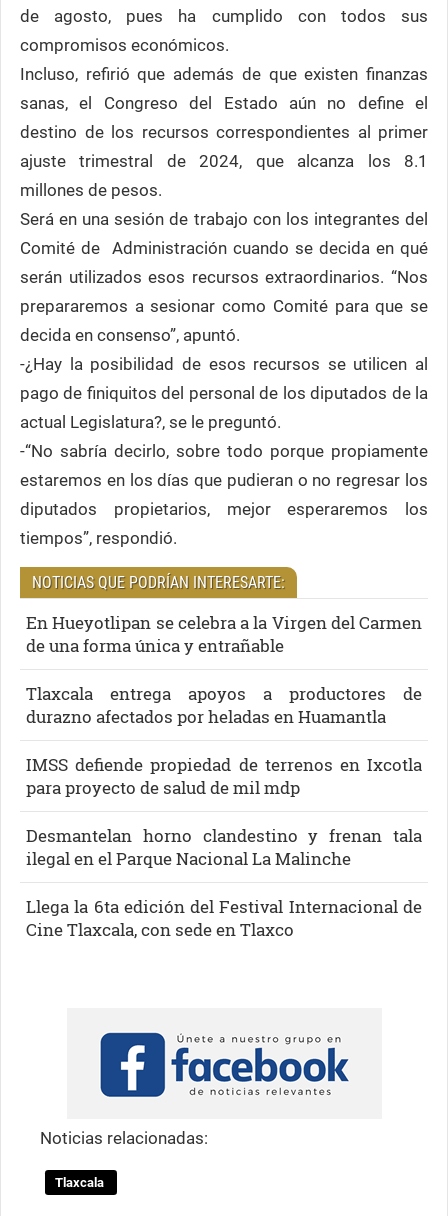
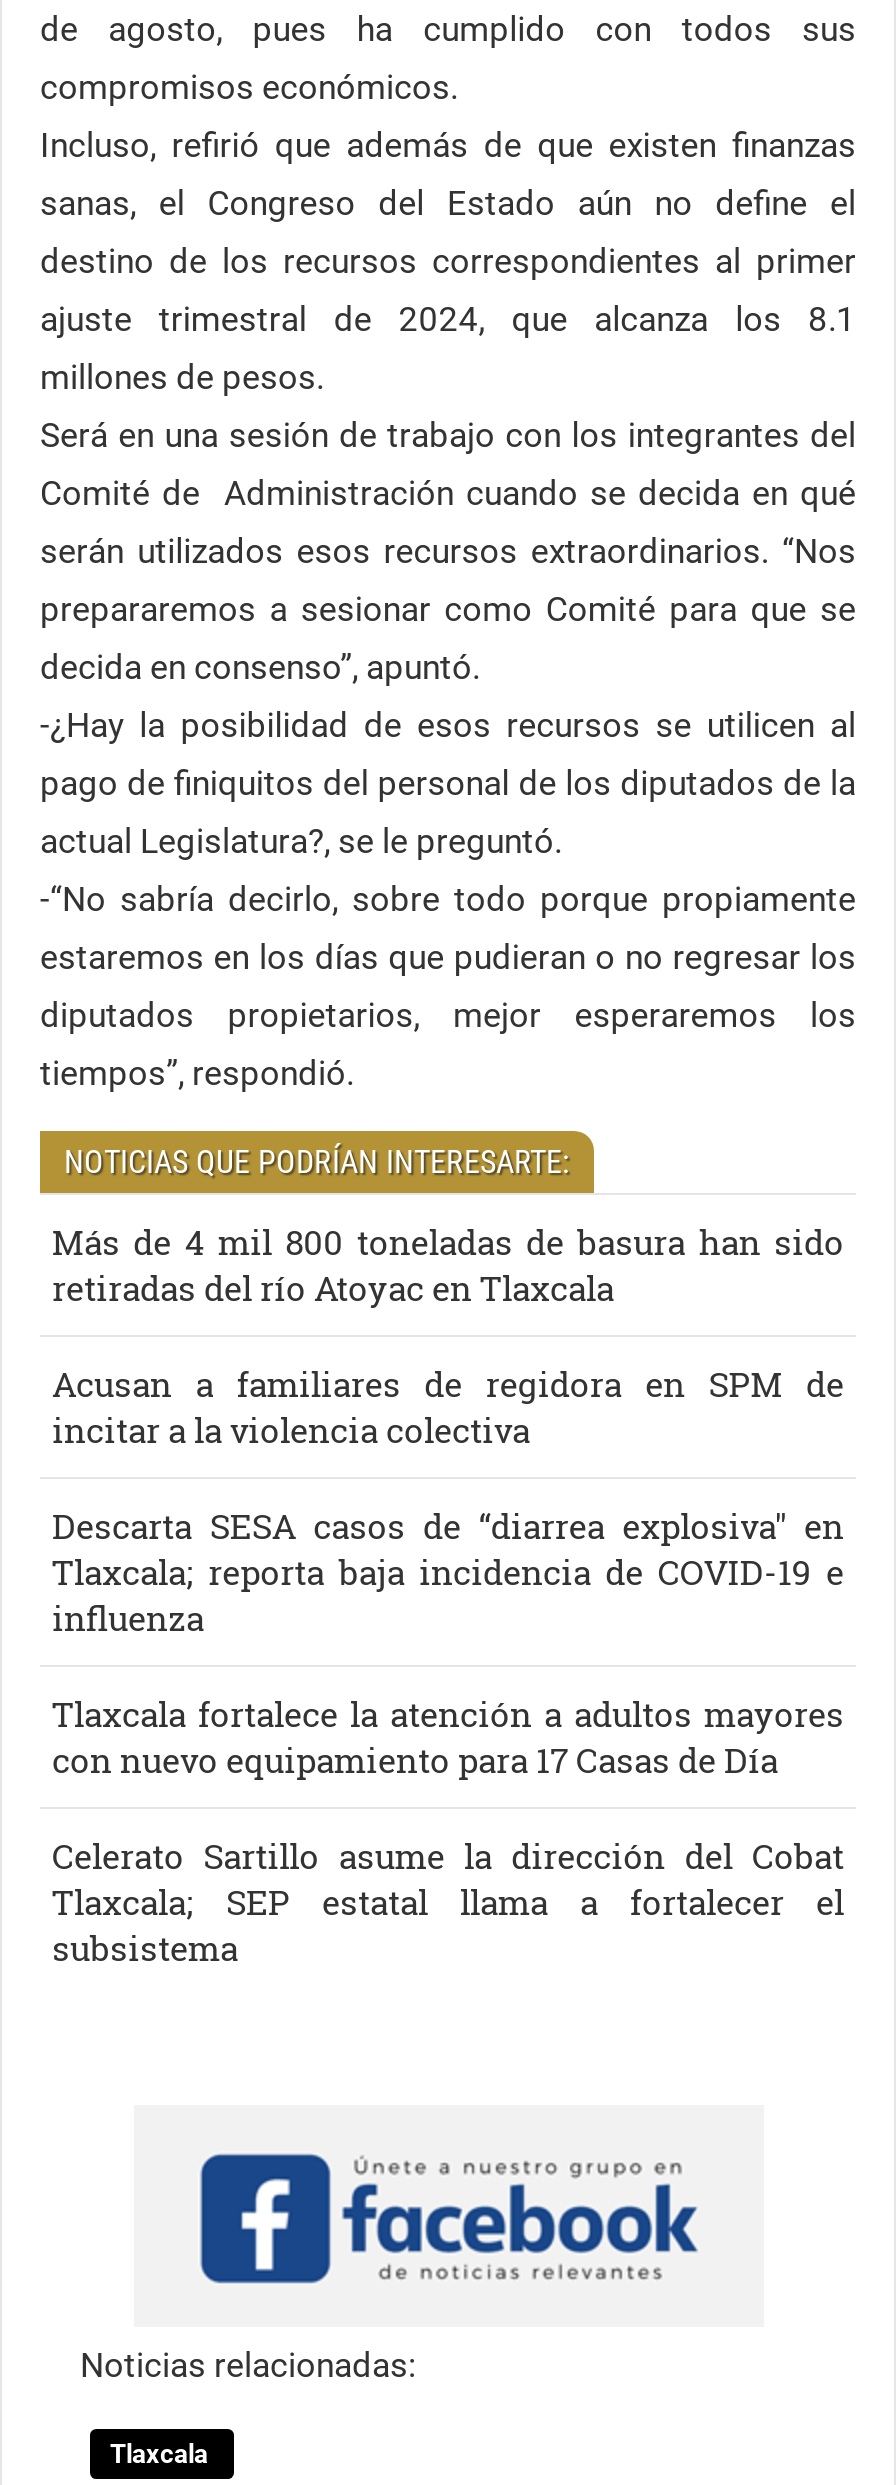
[26,611,422,657] En Hueyotlipan se celebra a la Virgen del Carmen | de una forma única y entrañable -> [52,1220,844,1312] Más de 4 mil 800 toneladas de basura han sido | retiradas del río Atoyac en Tlaxcala
[26,682,422,728] Tlaxcala entrega apoyos a productores de | durazno afectados por heladas en Huamantla -> [52,1362,844,1454] Acusan a familiares de regidora en SPM de | incitar a la violencia colectiva
[26,753,422,799] IMSS defiende propiedad de terrenos en Ixcotla | para proyecto de salud de mil mdp -> [52,1504,844,1642] Descarta SESA casos de “diarrea explosiva" en | Tlaxcala; reporta baja incidencia de COVID-19 e | influenza
[26,824,422,870] Desmantelan horno clandestino y frenan tala | ilegal en el Parque Nacional La Malinche -> [52,1692,844,1784] Tlaxcala fortalece la atención a adultos mayores | con nuevo equipamiento para 17 Casas de Día
[26,895,422,941] Llega la 6ta edición del Festival Internacional de | Cine Tlaxcala, con sede en Tlaxco -> [52,1834,844,1972] Celerato Sartillo asume la dirección del Cobat | Tlaxcala; SEP estatal llama a fortalecer el | subsistema

